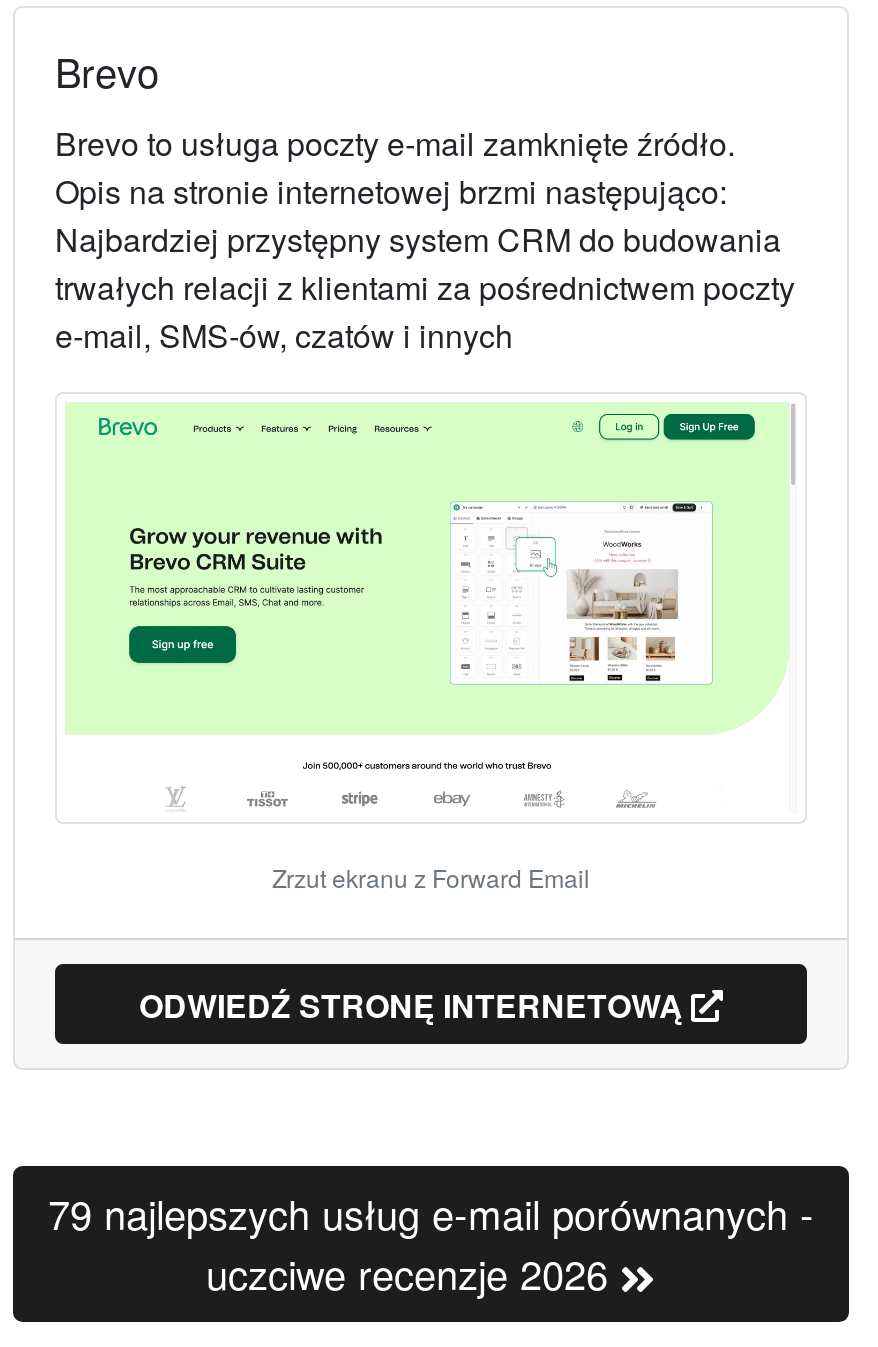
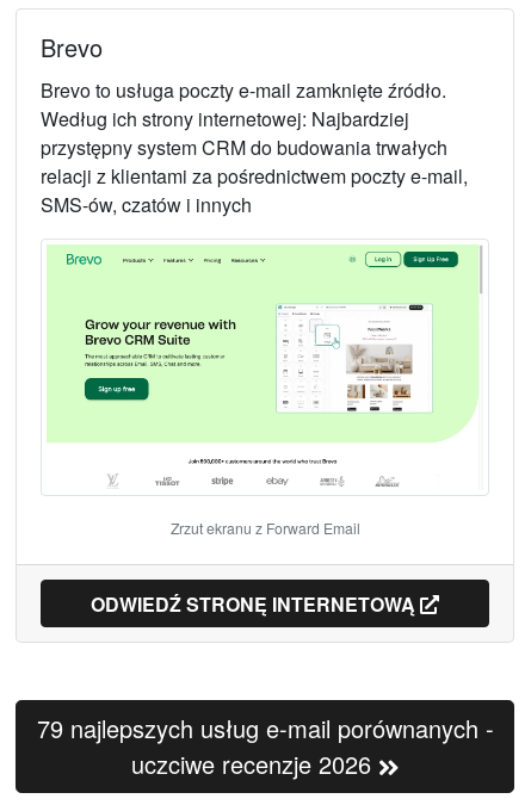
[55,168,795,358] Opis na stronie internetowej brzmi następująco: | Najbardziej przystępny system CRM do budowania | trwałych relacji z klientami za pośrednictwem poczty | e-mail, SMS-ów, czatów i innych -> [41,105,468,218] Według ich strony internetowej: Najbardziej | przystępny system CRM do budowania trwałych | relacji z klientami za pośrednictwem poczty e-mail, | SMS-ów, czatów i innych

